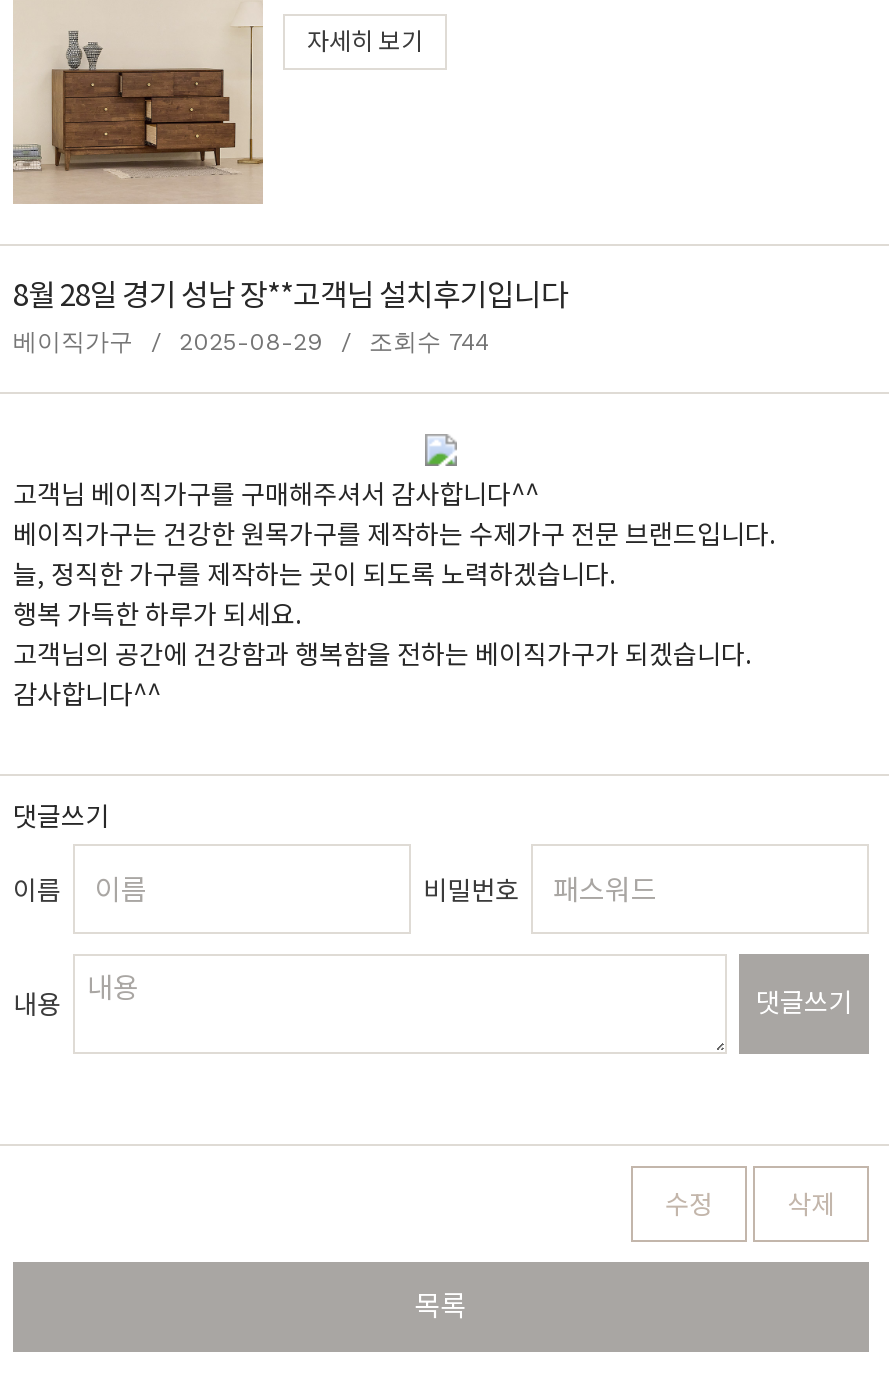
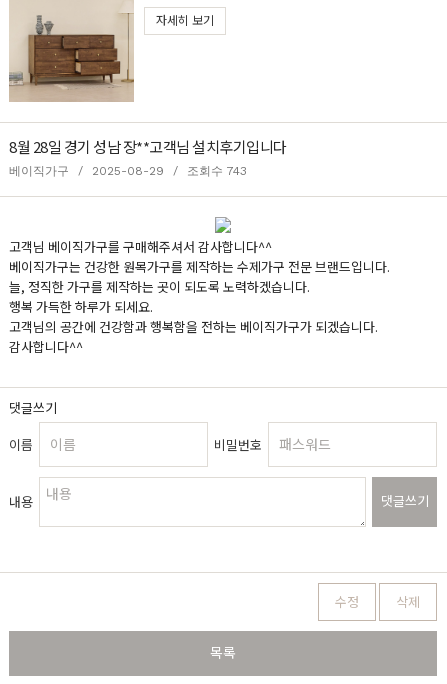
[13,328,489,356] 베이직가구 / 2025-08-29 / 조회수 744 -> [9,164,247,178] 베이직가구 / 2025-08-29 / 조회수 743

